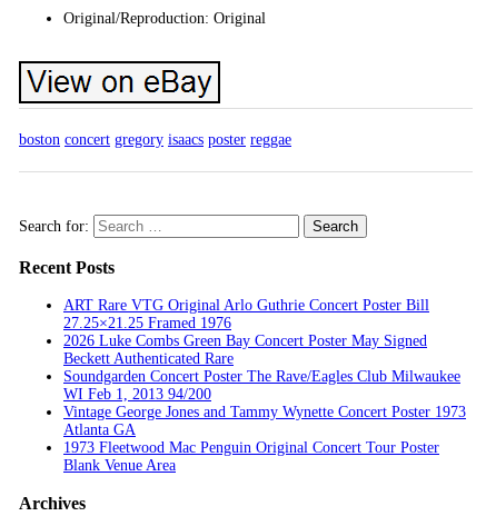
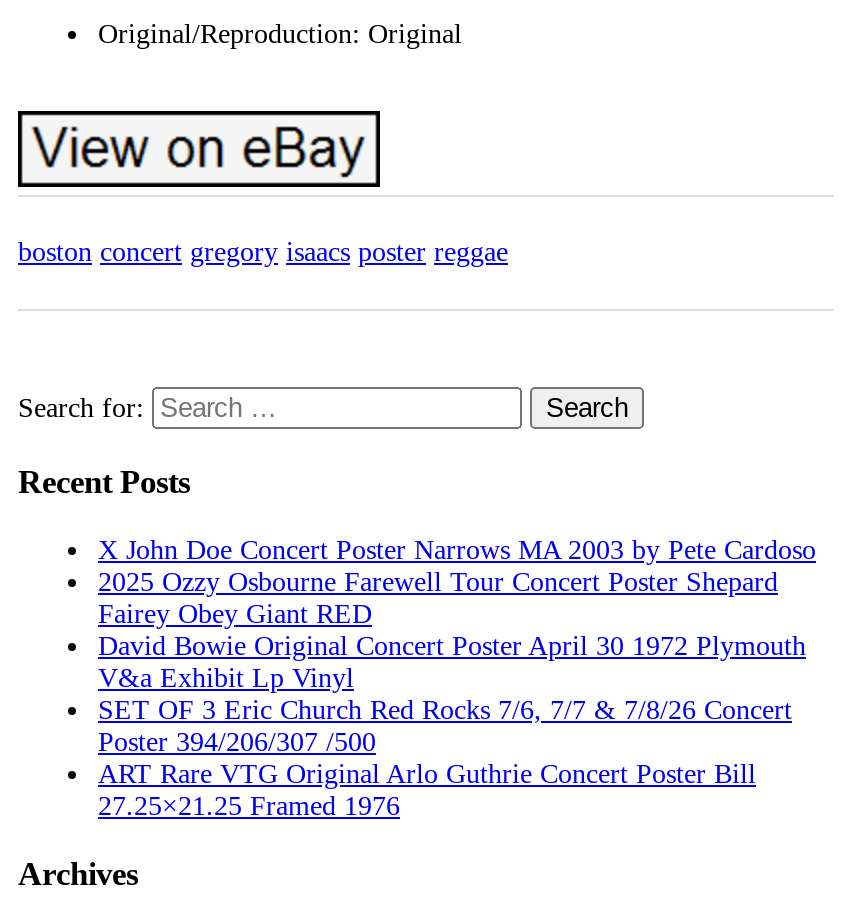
none -> [98,535,816,757] X John Doe Concert Poster Narrows MA 2003 by Pete Cardoso | 2025 Ozzy Osbourne Farewell Tour Concert Poster Shepard | Fairey Obey Giant RED | David Bowie Original Concert Poster April 30 1972 Plymouth | V&a Exhibit Lp Vinyl | SET OF 3 Eric Church Red Rocks 7/6, 7/7 & 7/8/26 Concert | Poster 394/206/307 /500
moved [63,297,429,331] -> [98,759,756,821]: ART Rare VTG Original Arlo Guthrie Concert Poster Bill | 27.25×21.25 Framed 1976
[63,332,466,474] 2026 Luke Combs Green Bay Concert Poster May Signed | Beckett Authenticated Rare | Soundgarden Concert Poster The Rave/Eagles Club Milwaukee | WI Feb 1, 2013 94/200 | Vintage George Jones and Tammy Wynette Concert Poster 1973 | Atlanta GA | 1973 Fleetwood Mac Penguin Original Concert Tour Poster | Blank Venue Area -> none

